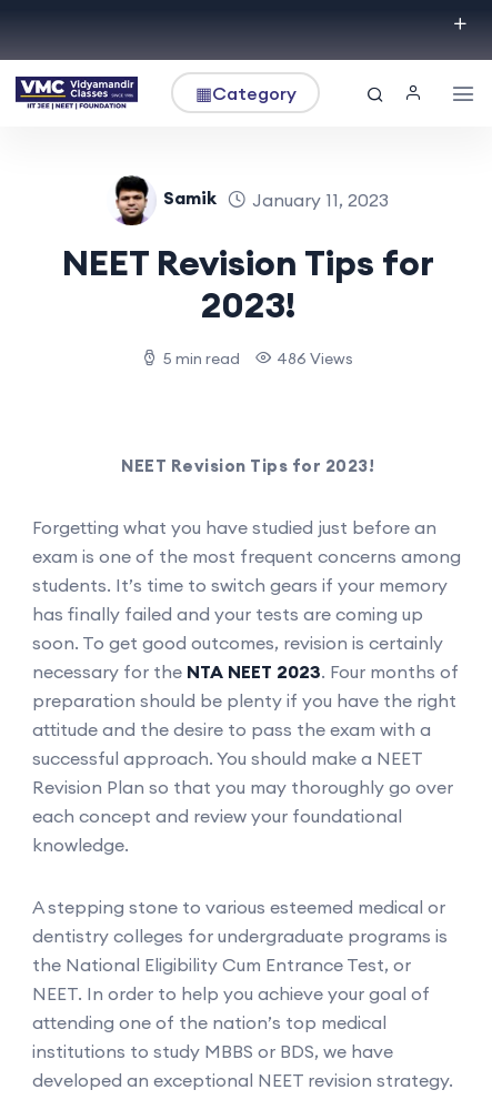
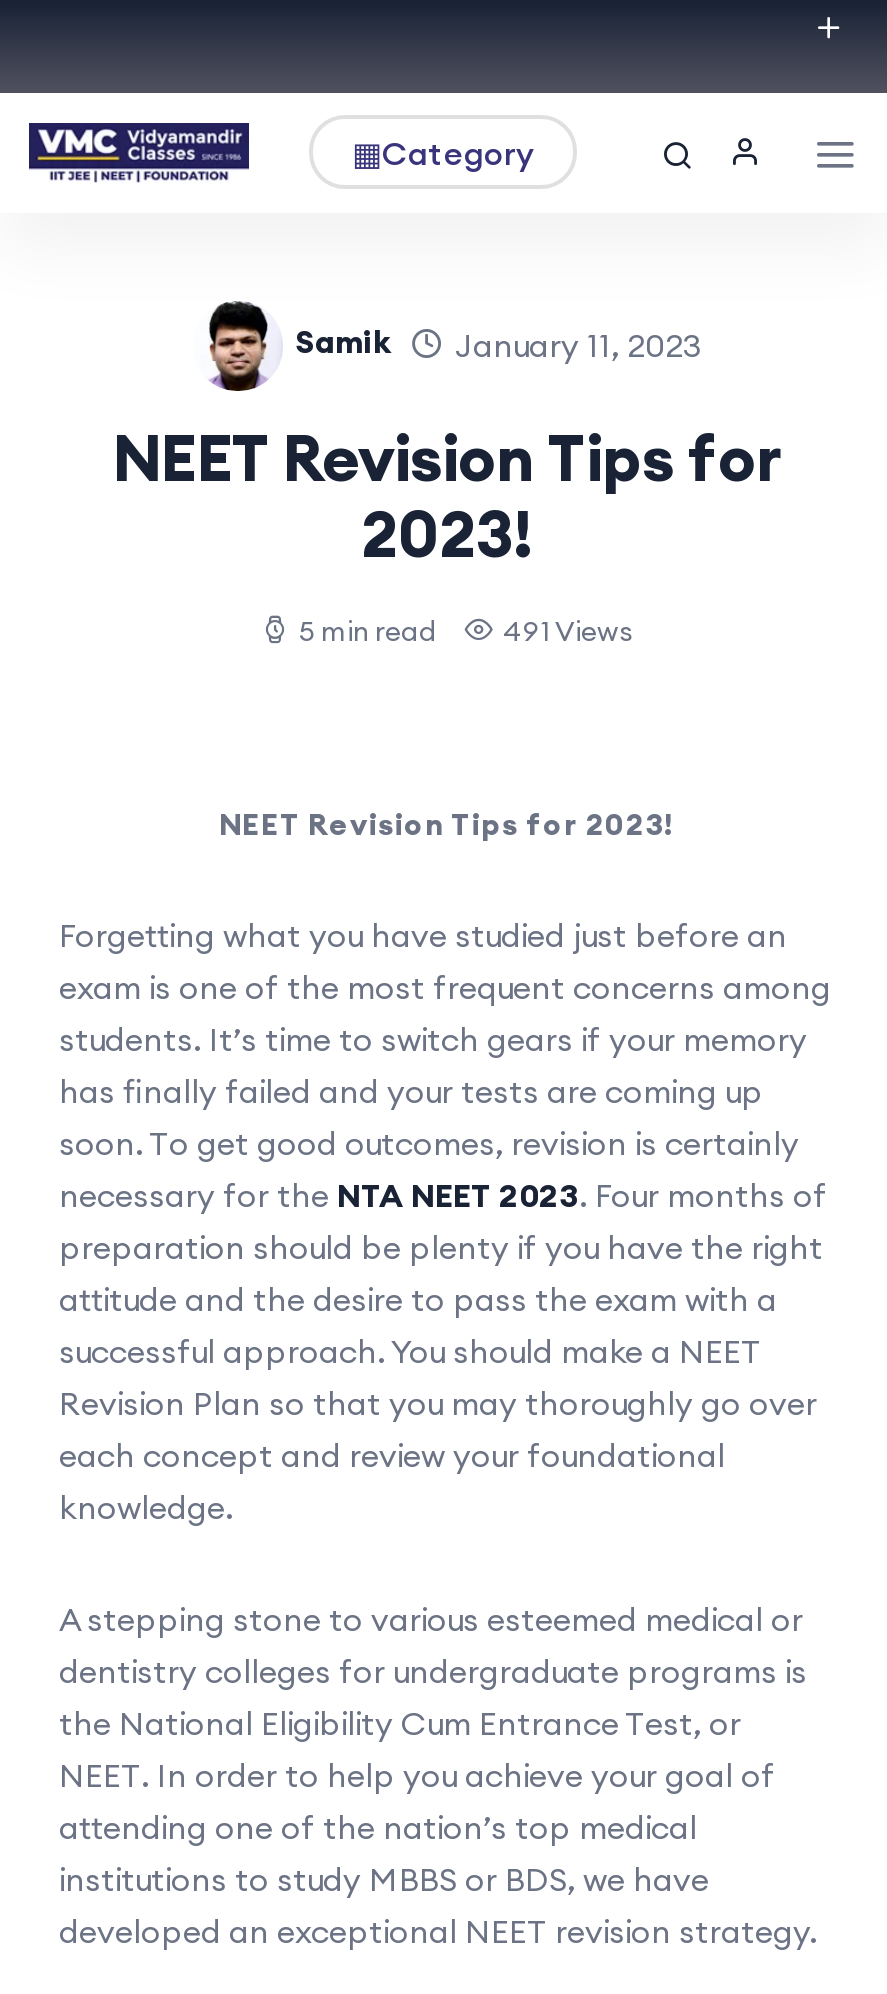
[163,348,353,368] 5 min read 486 Views -> [299,613,633,649] 5 min read 491 Views

